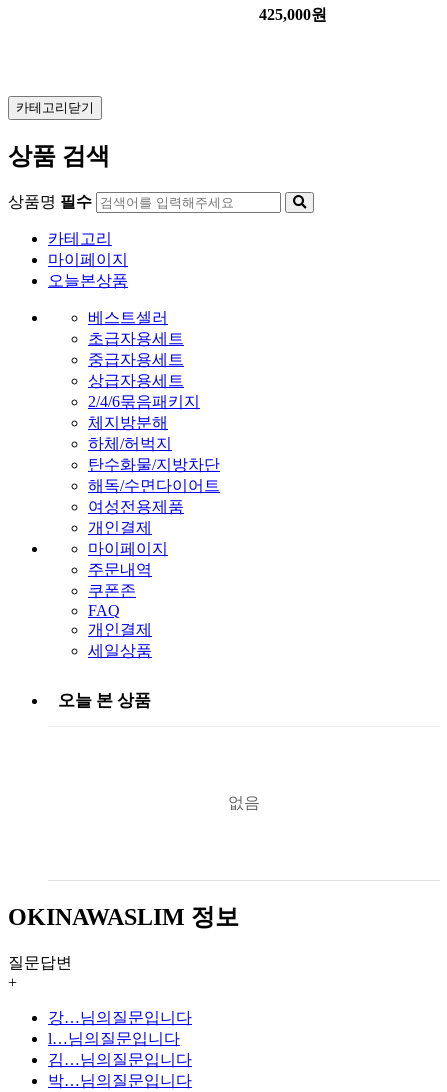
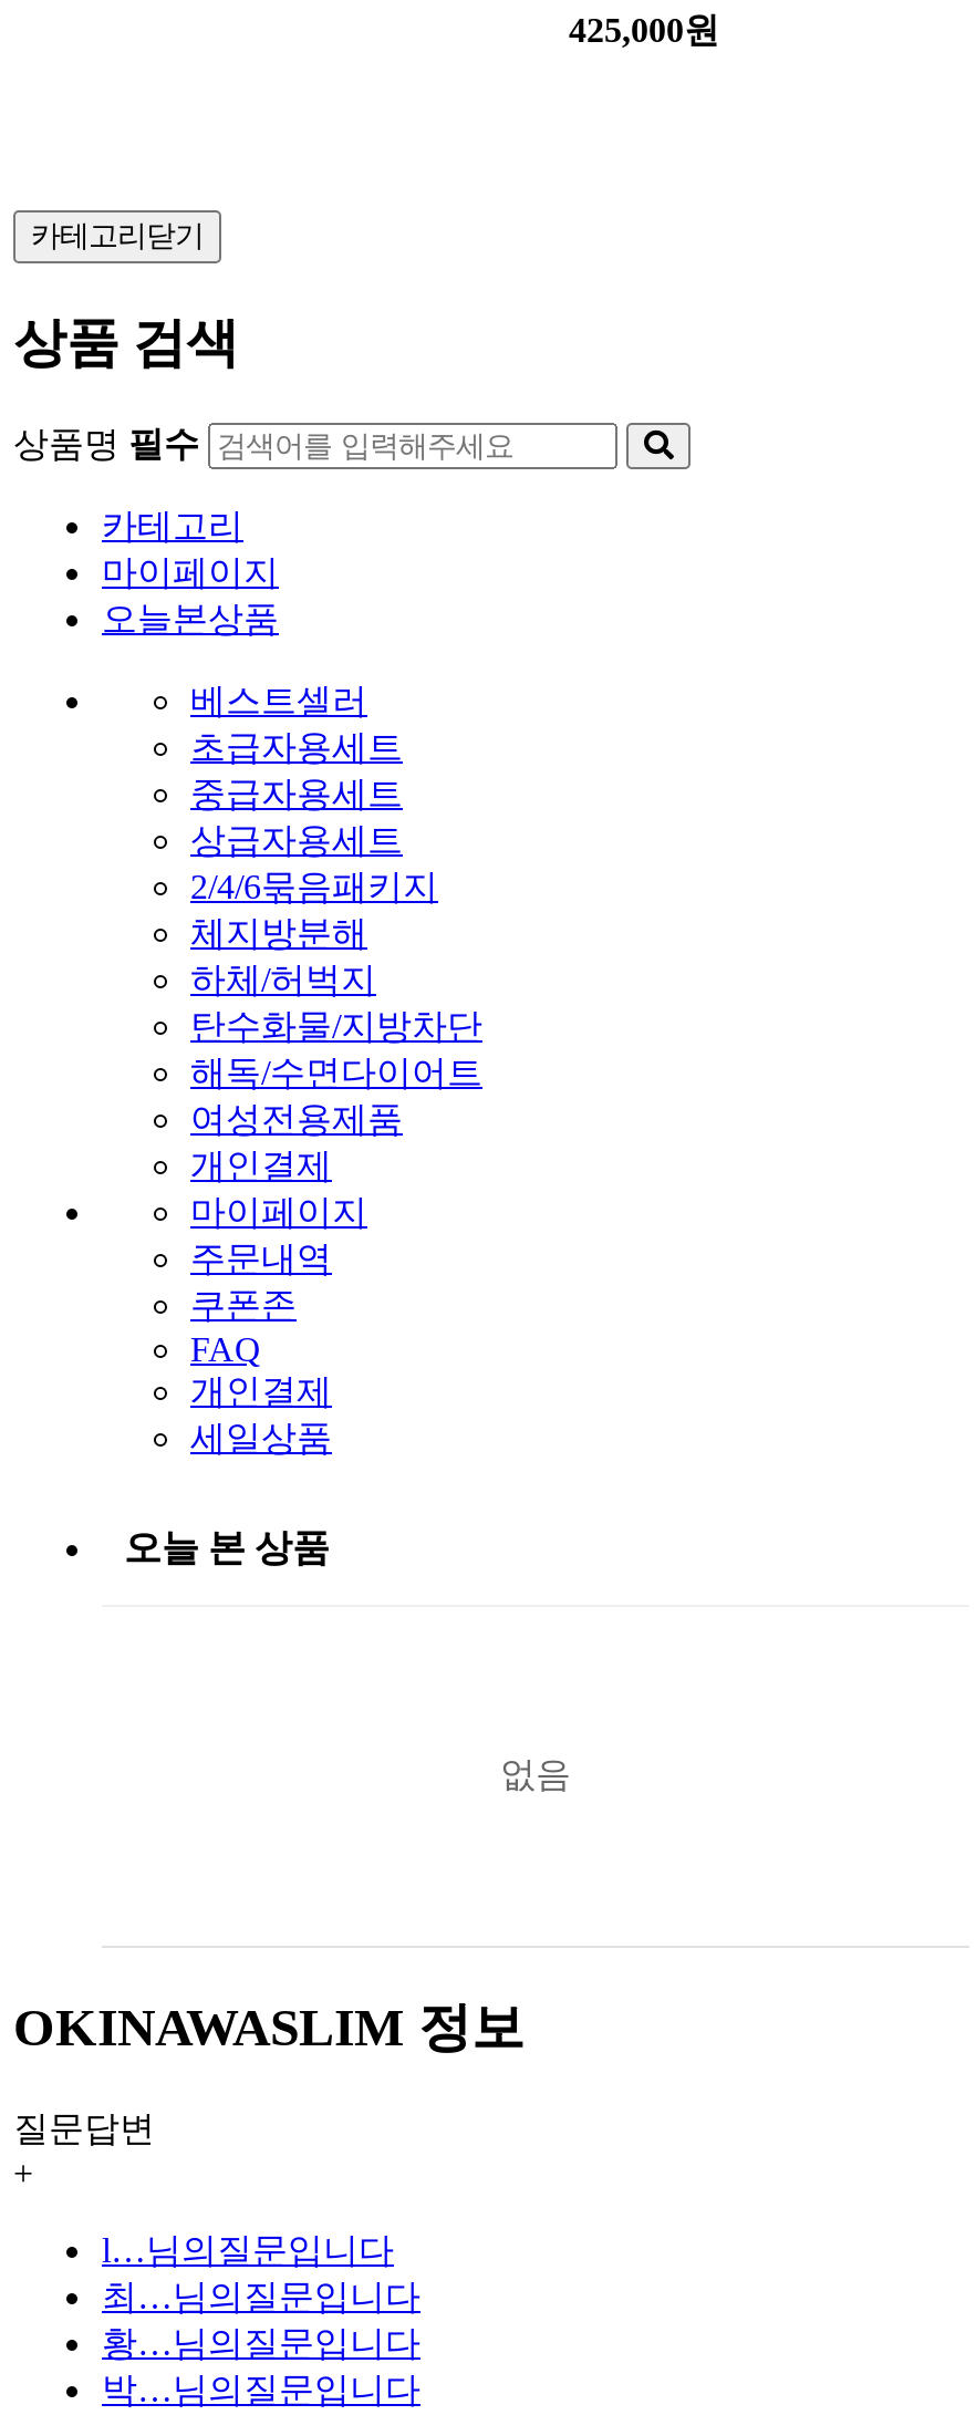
[48,1009,192,1026] 강… 님의질문입니다 -> none
moved [48,1030,180,1047] -> [102,2231,394,2269]: l… 님의질문입니다
[48,1051,192,1068] 김… 님의질문입니다 -> [102,2278,420,2362] 최… 님의질문입니다 | 황… 님의질문입니다

